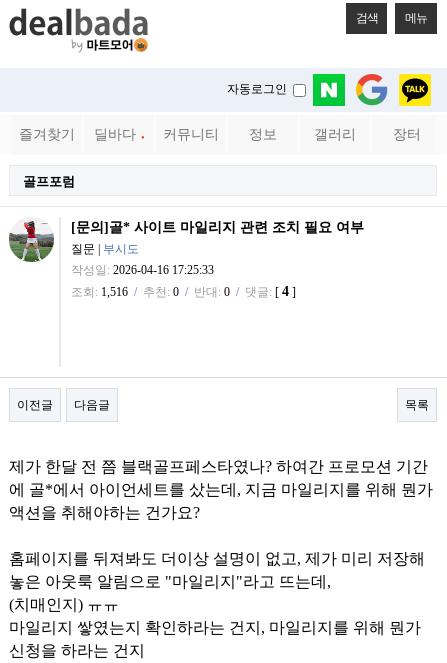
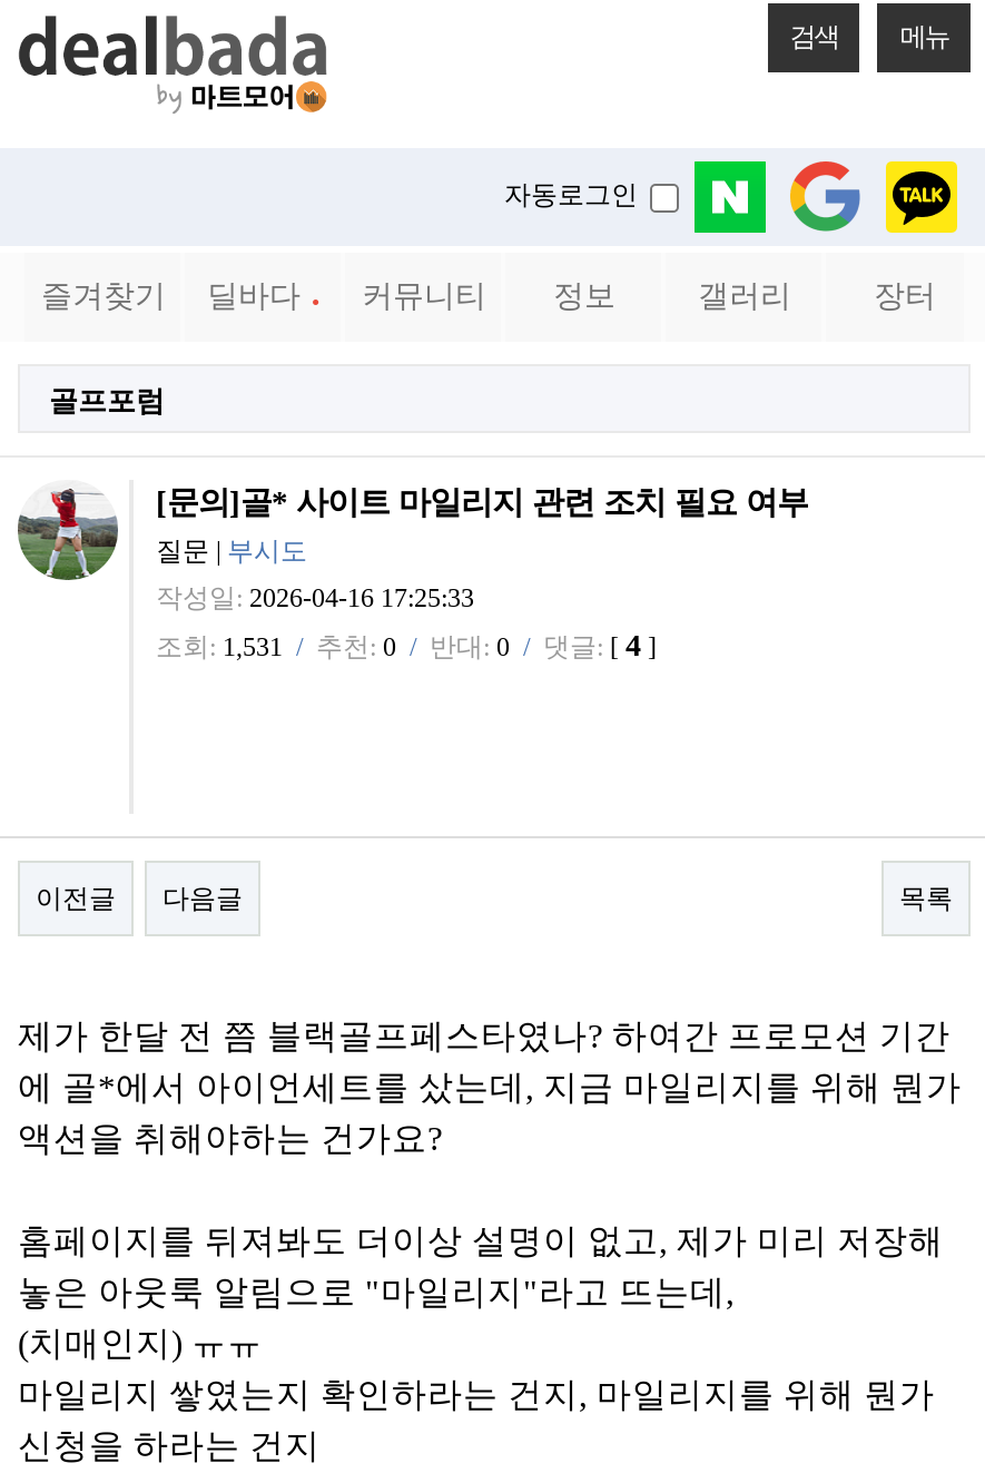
[71,284,296,299] 조회: 1,516 / 추천: 0 / 반대: 0 / 댓글: [4] -> [156,629,657,662] 조회: 1,531 / 추천: 0 / 반대: 0 / 댓글: [4]

